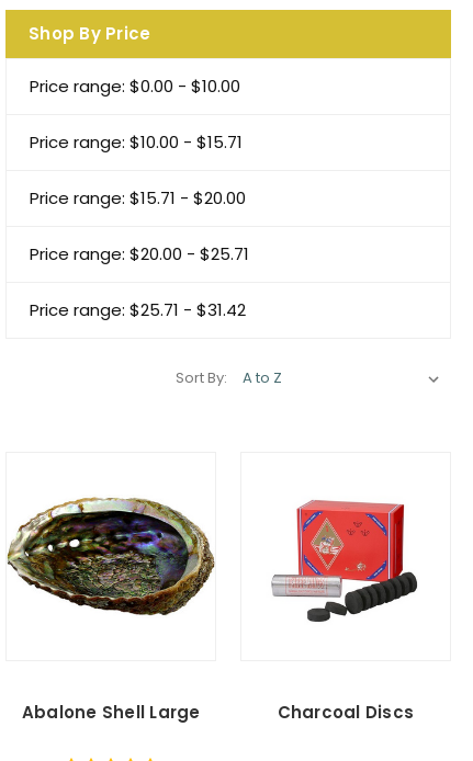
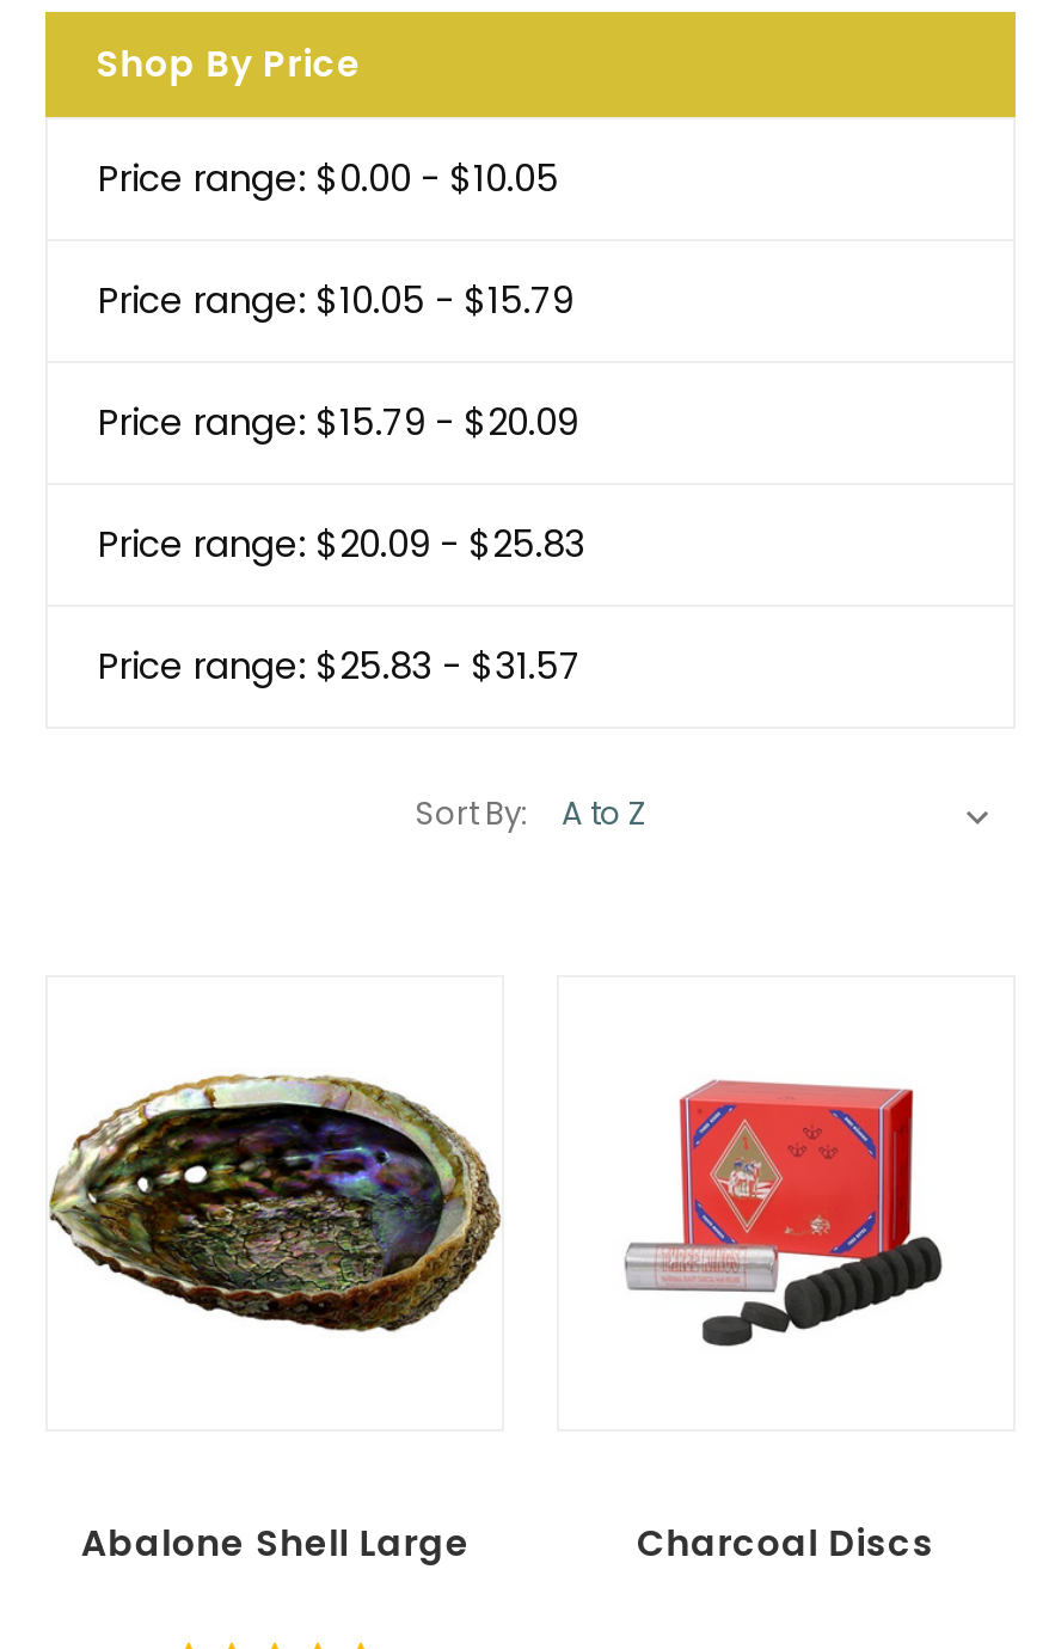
[30,74,240,97] Price range: $0.00 - $10.00 -> [98,153,559,203] Price range: $0.00 - $10.05
[30,130,243,153] Price range: $10.00 - $15.71 -> [98,275,573,325] Price range: $10.05 - $15.79
[30,186,246,209] Price range: $15.71 - $20.00 -> [98,396,578,446] Price range: $15.79 - $20.09
[30,242,249,265] Price range: $20.00 - $25.71 -> [98,518,585,568] Price range: $20.09 - $25.83
[30,298,246,321] Price range: $25.71 - $31.42 -> [98,640,581,690] Price range: $25.83 - $31.57

